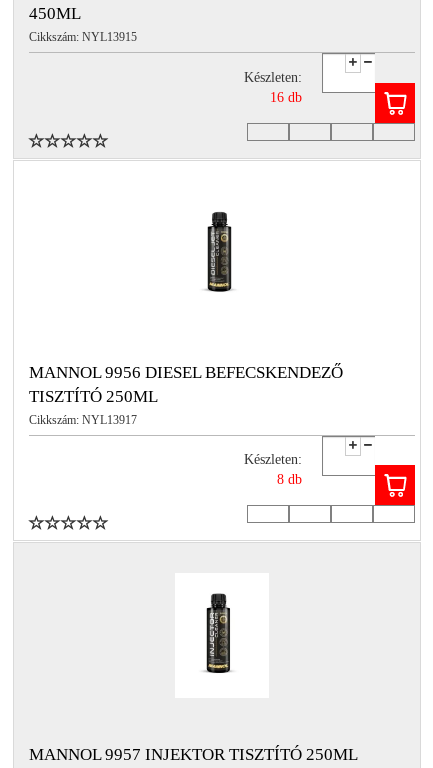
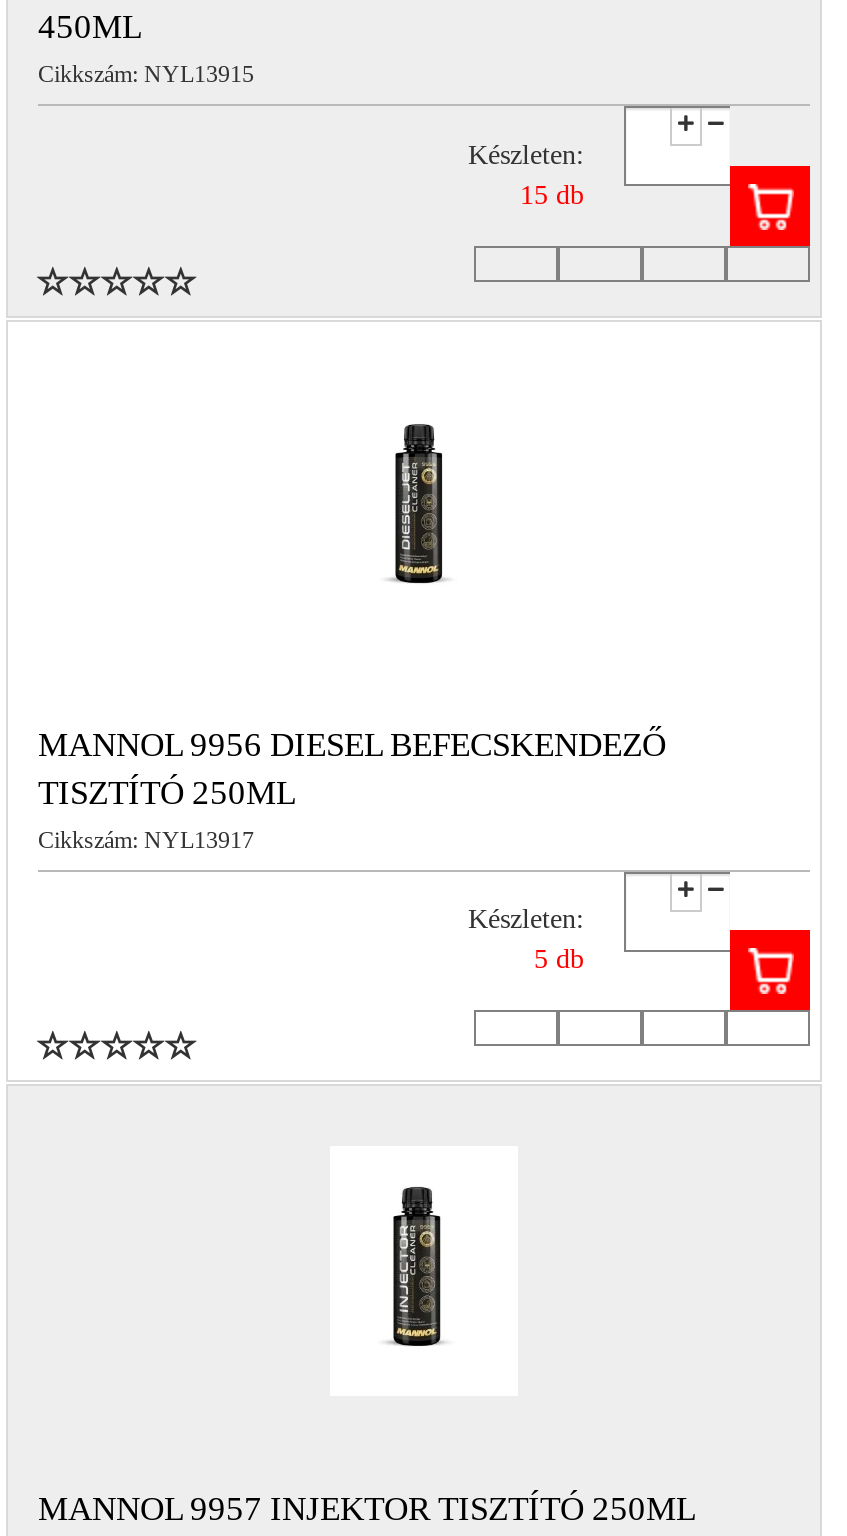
[270,90,302,105] 16 db -> [520,180,584,210] 15 db
[277,472,302,487] 8 db -> [534,945,584,975] 5 db

